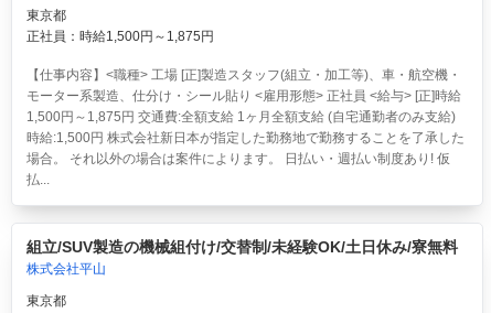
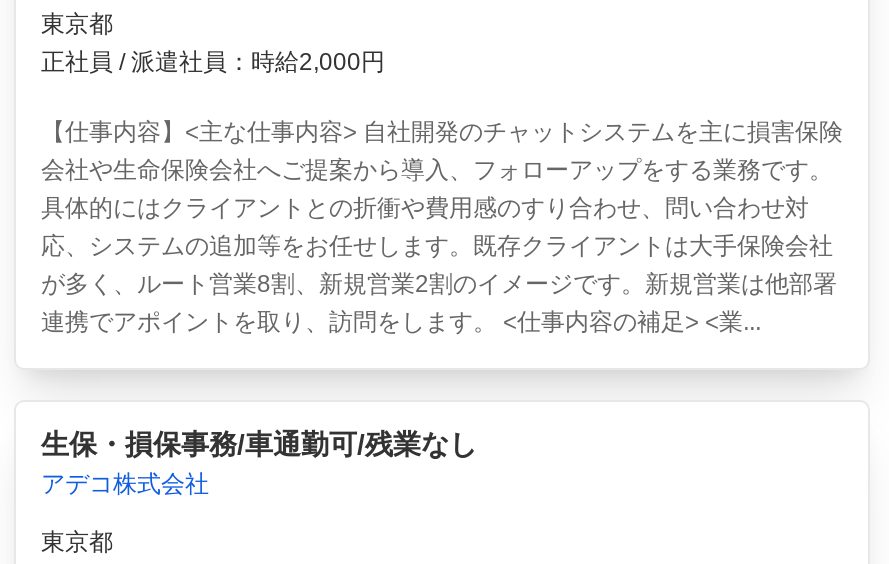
[26,29,214,45] 正社員：時給1,500円～1,875円 -> [41,49,385,77] 正社員 / 派遣社員：時給2,000円
[26,68,464,188] 【仕事内容】<職種> 工場 [正]製造スタッフ(組立・加工等)、車・航空機・ | モーター系製造、仕分け・シール貼り <雇用形態> 正社員 <給与> [正]時給 | 1,500円～1,875円 交通費:全額支給 1ヶ月全額支給 (自宅通勤者のみ支給) | 時給:1,500円 株式会社新日本が指定した勤務地で勤務することを了承した | 場合。 それ以外の場合は案件によります。 日払い・週払い制度あり! 仮 | 払... -> [41,119,843,337] 【仕事内容】<主な仕事内容> 自社開発のチャットシステムを主に損害保険 | 会社や生命保険会社へご提案から導入、フォローアップをする業務です。 | 具体的にはクライアントとの折衝や費用感のすり合わせ、問い合わせ対 | 応、システムの追加等をお任せします。既存クライアントは大手保険会社 | が多く、ルート営業8割、新規営業2割のイメージです。新規営業は他部署 | 連携でアポイントを取り、訪問をします。 <仕事内容の補足> <業...
[26,238,457,277] 組立/SUV製造の機械組付け/交替制/未経験OK/土日休み/寮無料 | 株式会社平山 -> [41,429,477,499] 生保・損保事務/車通勤可/残業なし | アデコ株式会社

